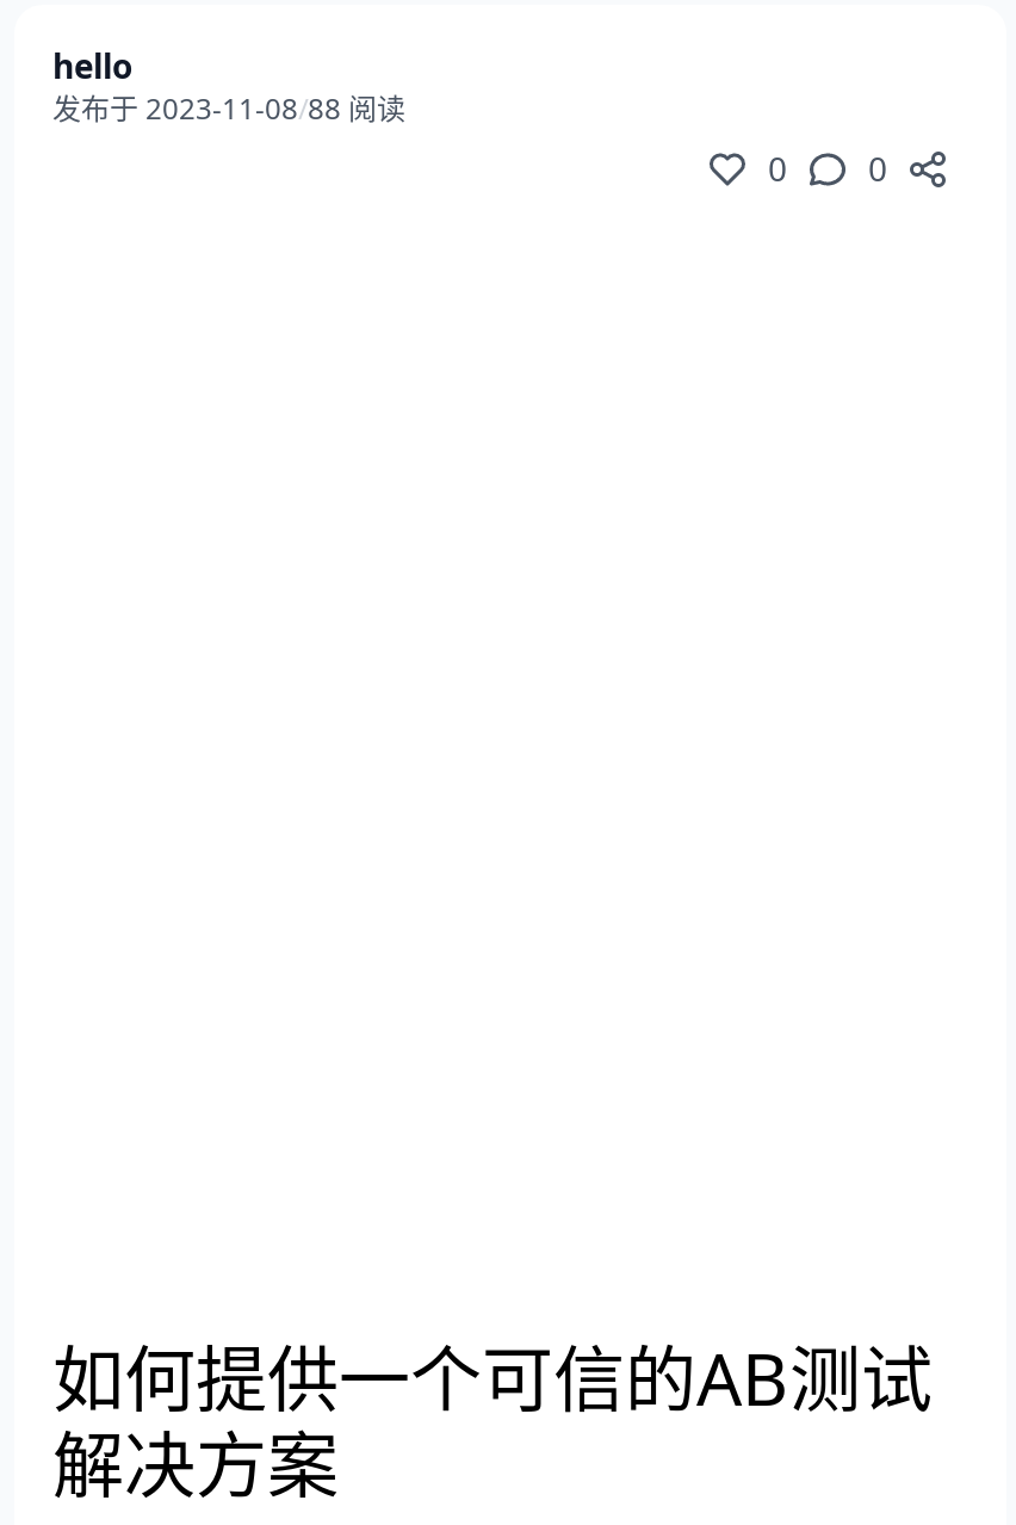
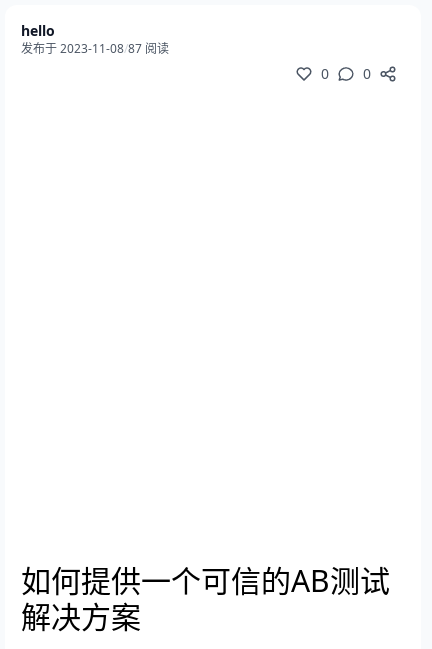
[52,88,405,129] 发布于 2023-11-08 / 88 阅读 -> [21,40,169,57] 发布于 2023-11-08 / 87 阅读

